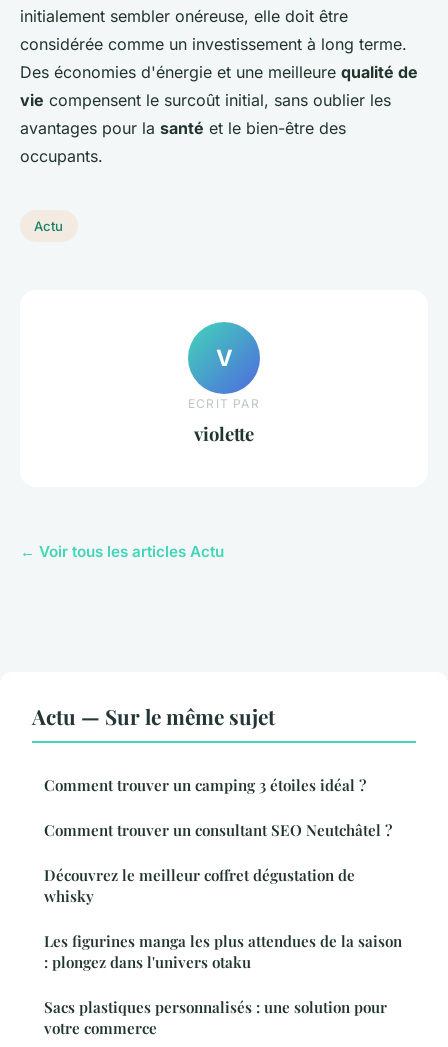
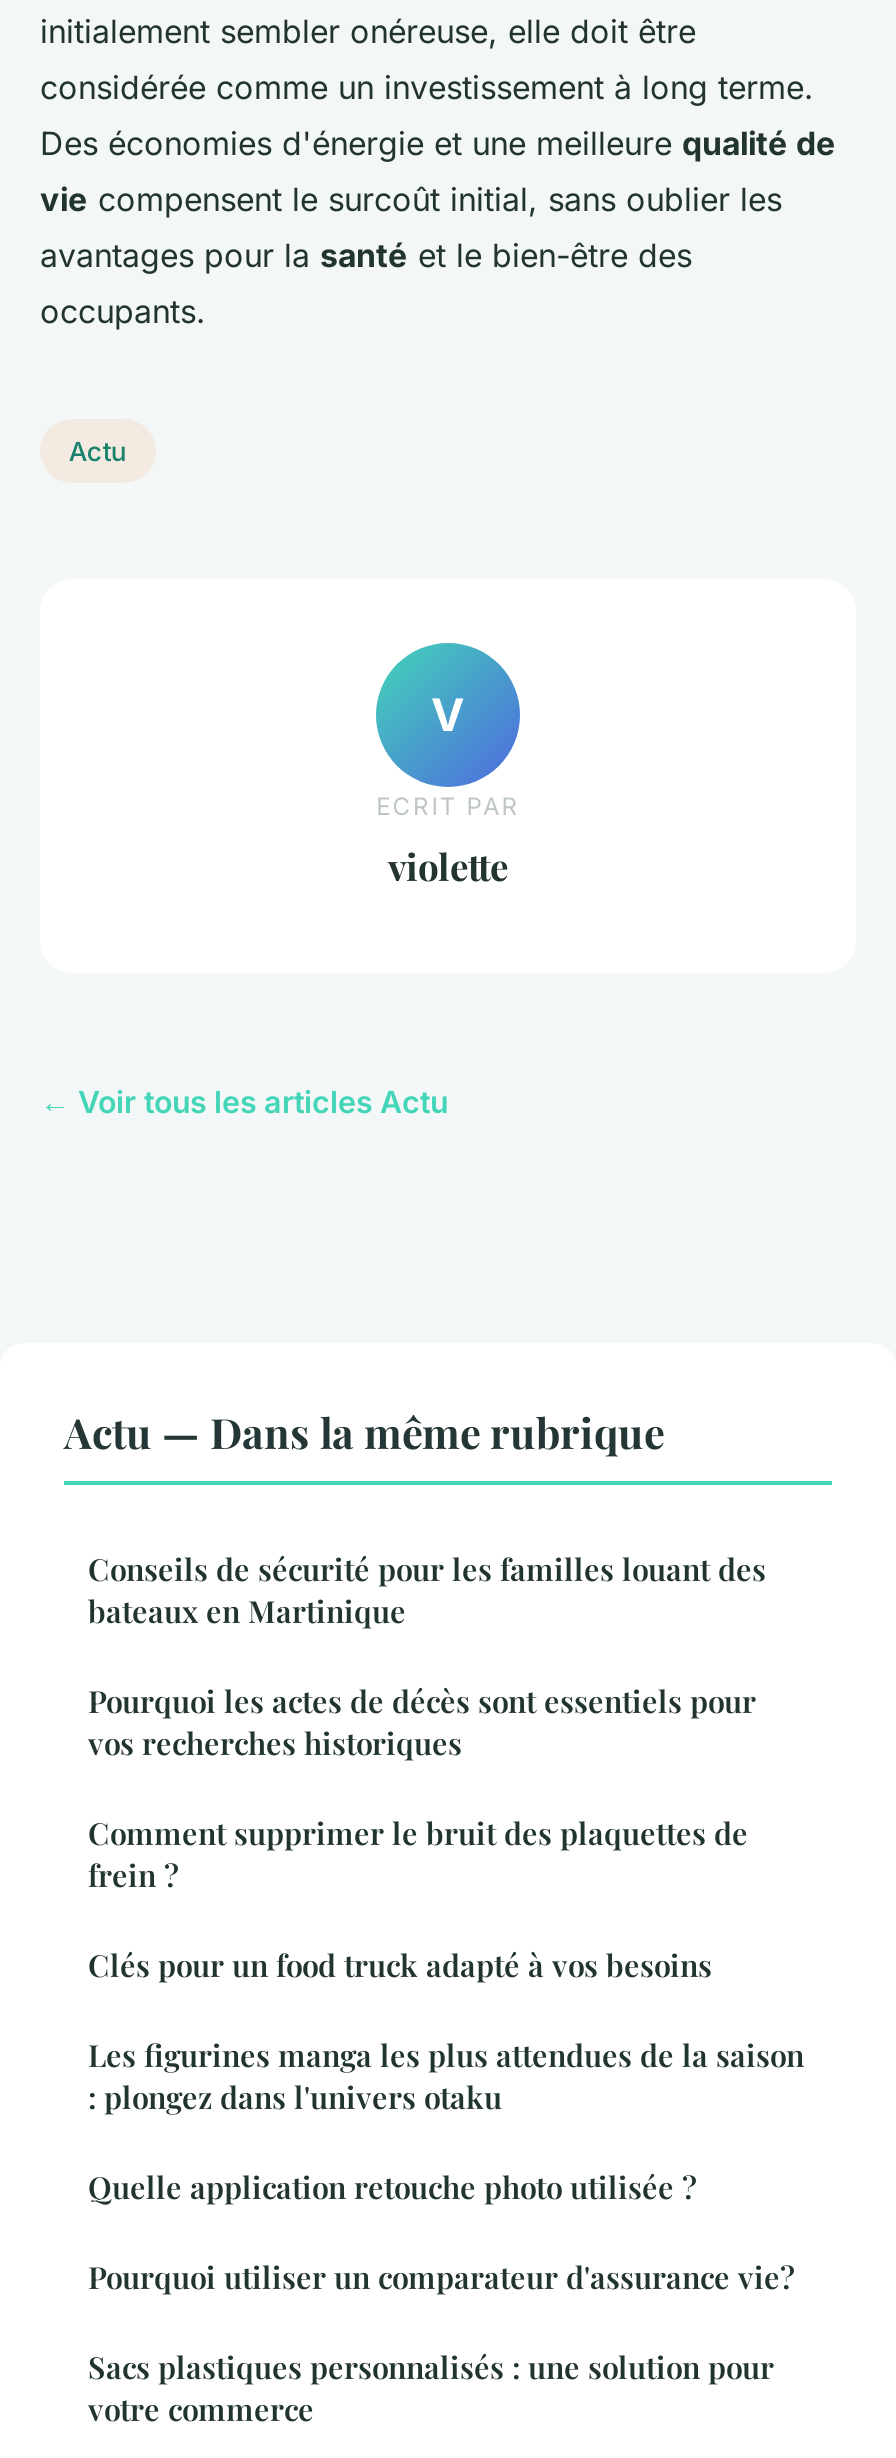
[32,702,392,906] Actu — Sur le même sujet | Comment trouver un camping 3 étoiles idéal ? | Comment trouver un consultant SEO Neutchâtel ? | Découvrez le meilleur coffret dégustation de | whisky -> [64,1403,766,1985] Actu — Dans la même rubrique | Conseils de sécurité pour les familles louant des | bateaux en Martinique | Pourquoi les actes de décès sont essentiels pour | vos recherches historiques | Comment supprimer le bruit des plaquettes de | frein ? | Clés pour un food truck adapté à vos besoins
none -> [88,2167,794,2297] Quelle application retouche photo utilisée ? | Pourquoi utiliser un comparateur d'assurance vie?

